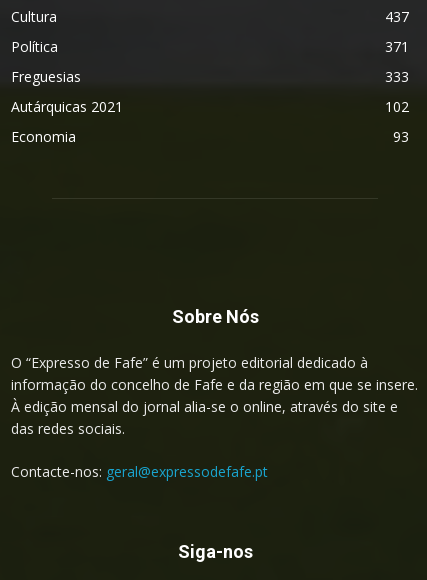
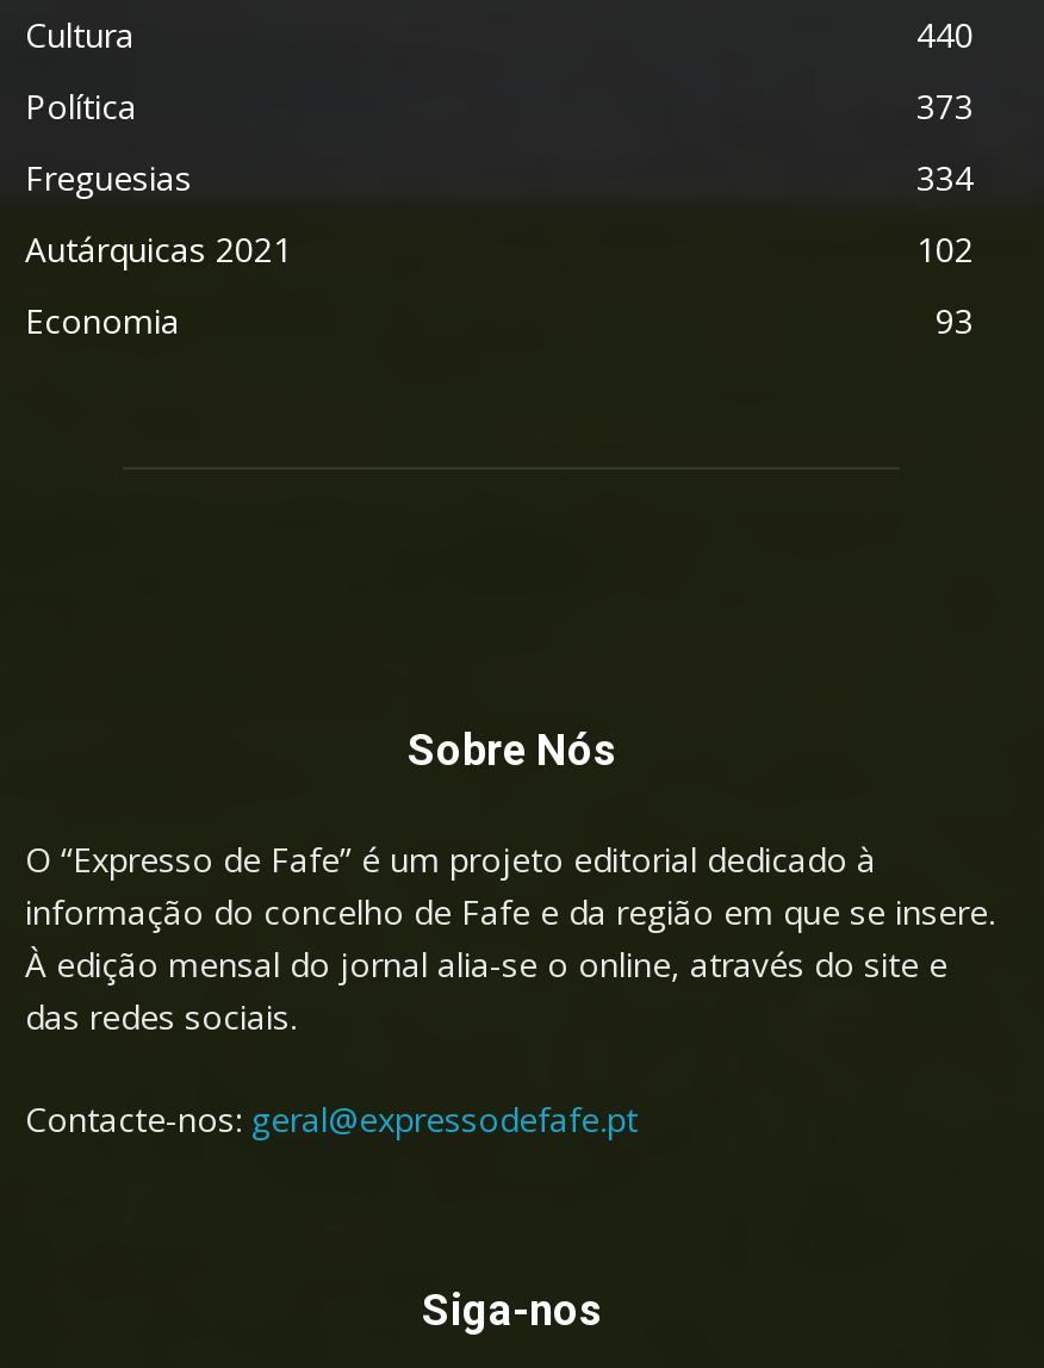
[385,7,409,26] 437 -> [916,11,974,56] 440
[385,37,409,56] 371 -> [916,83,974,128] 373
[385,67,409,86] 333 -> [916,154,974,199] 334

